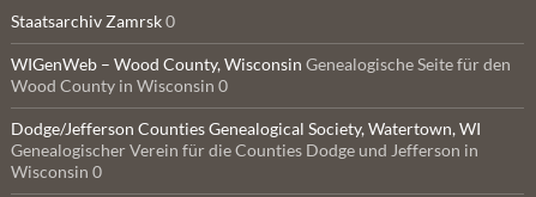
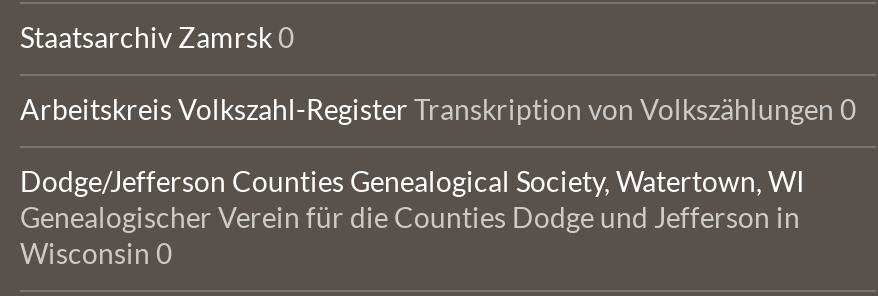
[11,54,511,96] WIGenWeb – Wood County, Wisconsin Genealogische Seite für den | Wood County in Wisconsin 0 -> [20,92,856,126] Arbeitskreis Volkszahl-Register Transkription von Volkszählungen 0

